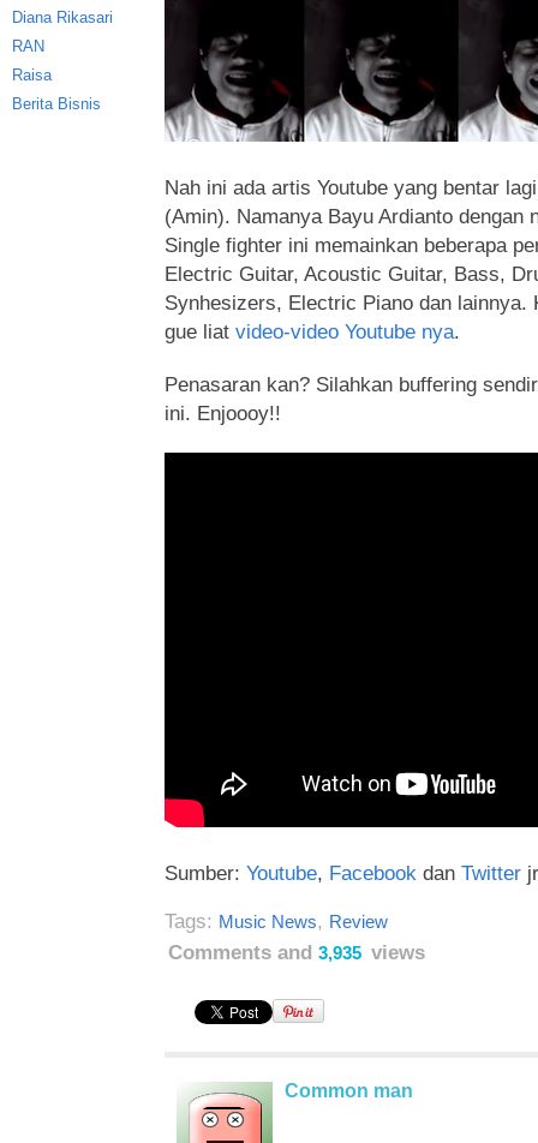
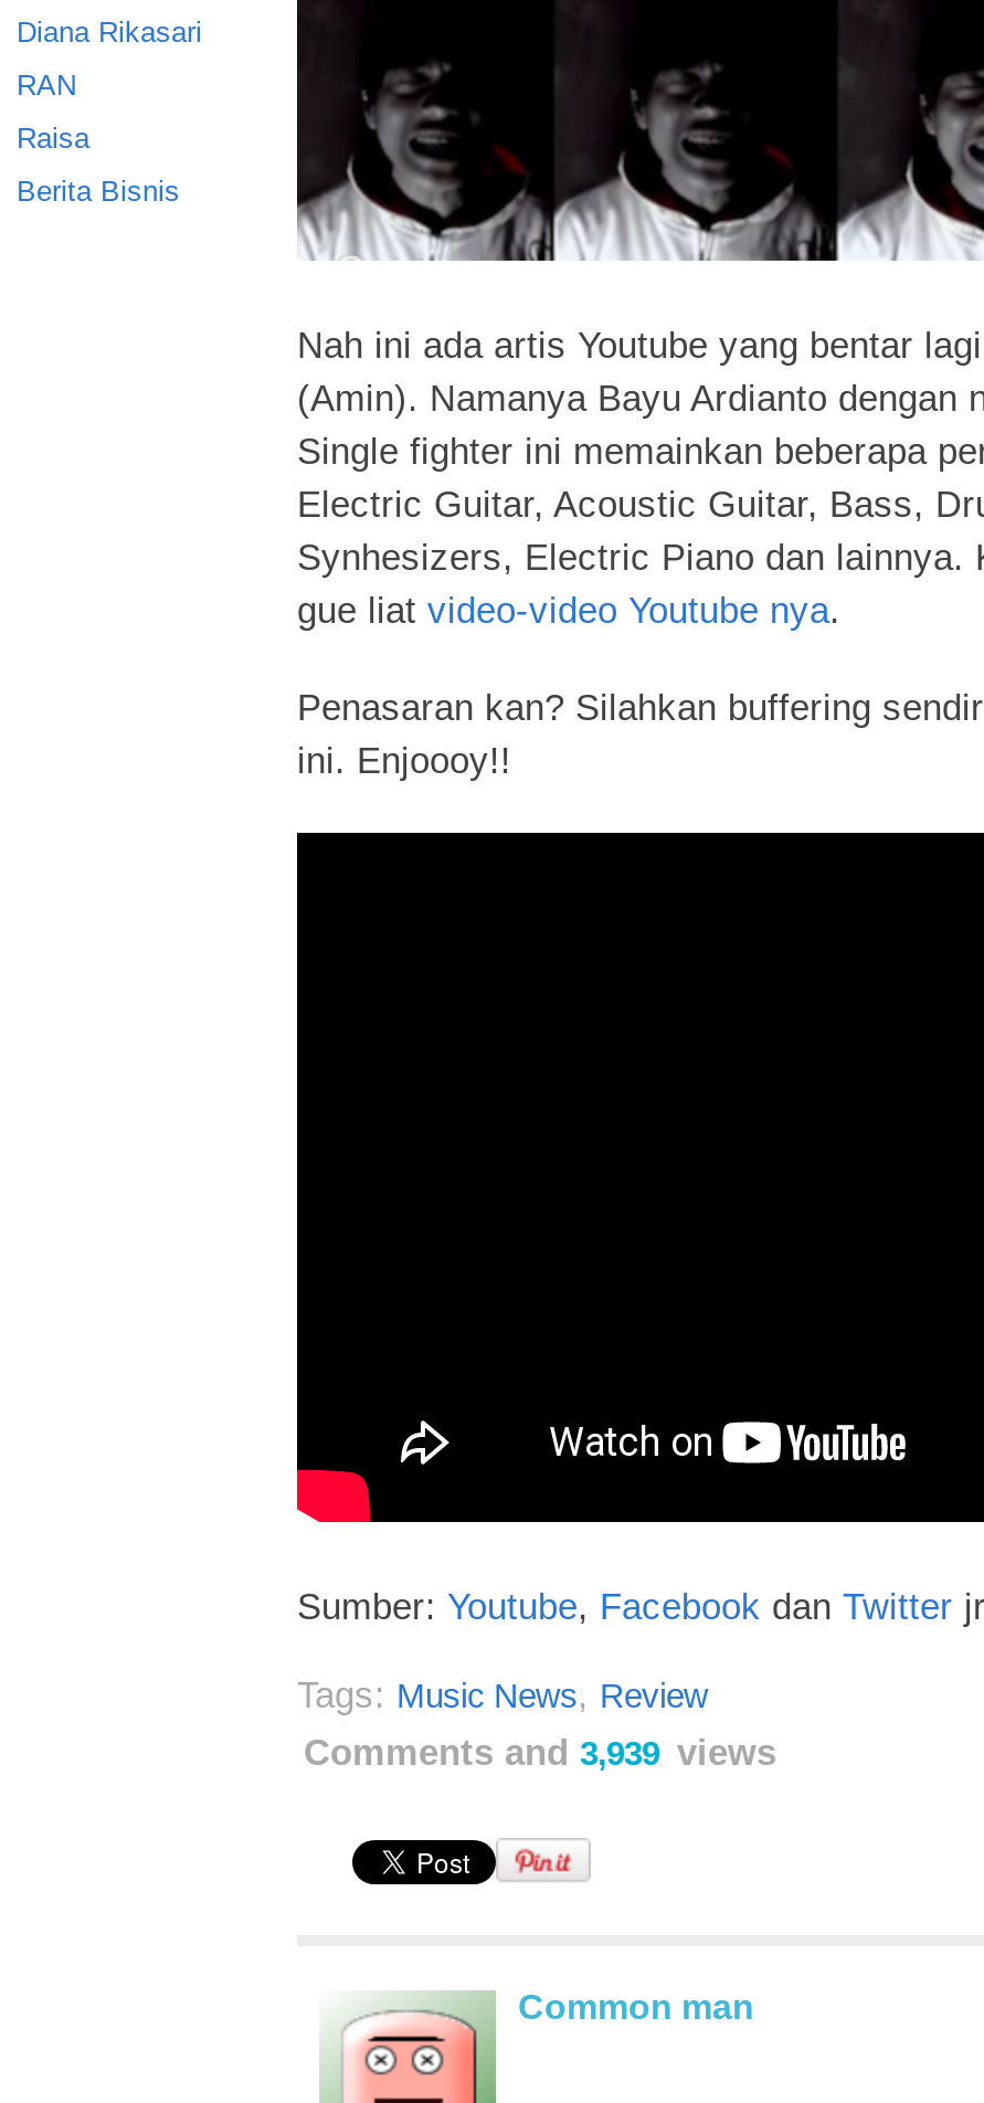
[168,941,425,964] Comments and 3,935 views -> [304,1732,776,1774] Comments and 3,939 views

